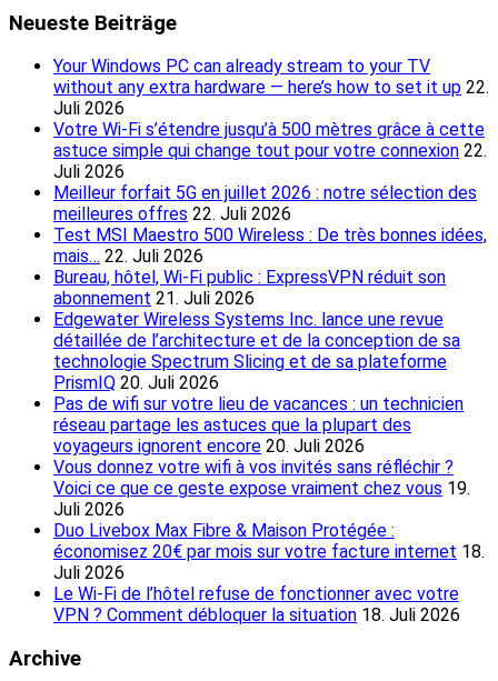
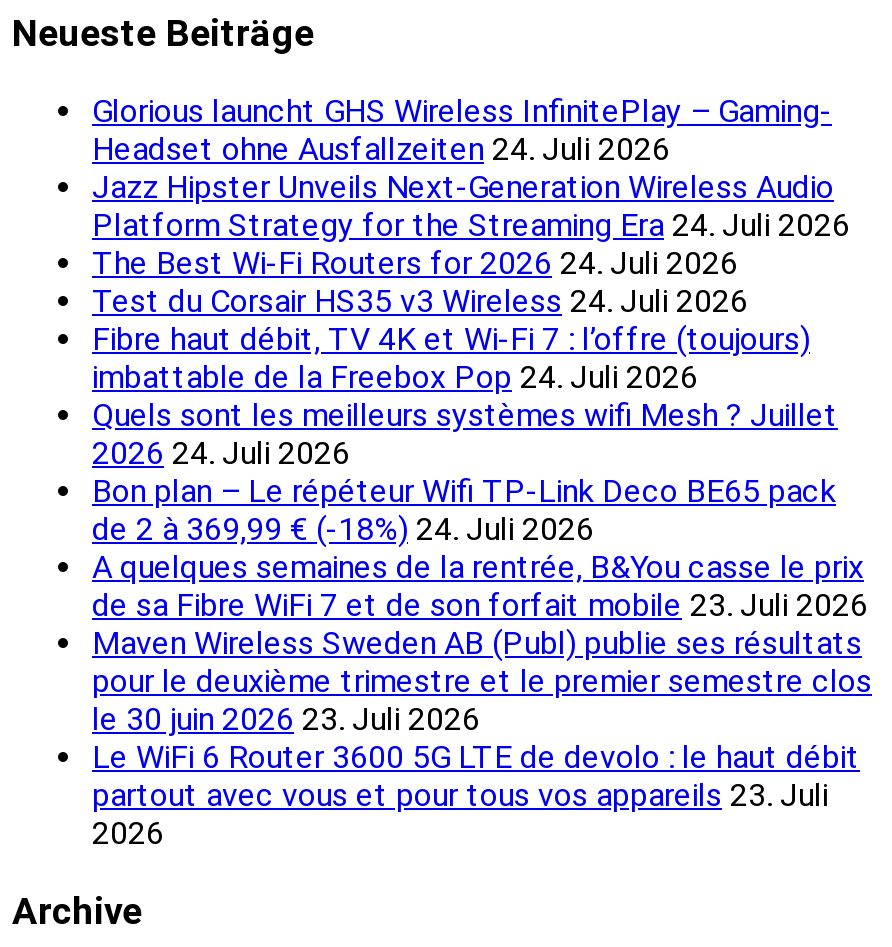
[53,56,489,626] Your Windows PC can already stream to your TV | without any extra hardware — here’s how to set it up 22. | Juli 2026 | Votre Wi-Fi s’étendre jusqu’à 500 mètres grâce à cette | astuce simple qui change tout pour votre connexion 22. | Juli 2026 | Meilleur forfait 5G en juillet 2026 : notre sélection des | meilleures offres 22. Juli 2026 | Test MSI Maestro 500 Wireless : De très bonnes idées, | mais… 22. Juli 2026 | Bureau, hôtel, Wi-Fi public : ExpressVPN réduit son | abonnement 21. Juli 2026 | Edgewater Wireless Systems Inc. lance une revue | détaillée de l’architecture et de la conception de sa | technologie Spectrum Slicing et de sa plateforme | PrismIQ 20. Juli 2026 | Pas de wifi sur votre lieu de vacances : un technicien | réseau partage les astuces que la plupart des | voyageurs ignorent encore 20. Juli 2026 | Vous donnez votre wifi à vos invités sans réfléchir ? | Voici ce que ce geste expose vraiment chez vous 19. | Juli 2026 | Duo Livebox Max Fibre & Maison Protégée : | économisez 20€ par mois sur votre facture internet 18. | Juli 2026 | Le Wi-Fi de l’hôtel refuse de fonctionner avec votre | VPN ? Comment débloquer la situation 18. Juli 2026 -> [92,93,872,853] Glorious launcht GHS Wireless InfinitePlay – Gaming- | Headset ohne Ausfallzeiten 24. Juli 2026 | Jazz Hipster Unveils Next-Generation Wireless Audio | Platform Strategy for the Streaming Era 24. Juli 2026 | The Best Wi-Fi Routers for 2026 24. Juli 2026 | Test du Corsair HS35 v3 Wireless 24. Juli 2026 | Fibre haut débit, TV 4K et Wi-Fi 7 : l’offre (toujours) | imbattable de la Freebox Pop 24. Juli 2026 | Quels sont les meilleurs systèmes wifi Mesh ? Juillet | 2026 24. Juli 2026 | Bon plan – Le répéteur Wifi TP-Link Deco BE65 pack | de 2 à 369,99 € (-18%) 24. Juli 2026 | A quelques semaines de la rentrée, B&You casse le prix | de sa Fibre WiFi 7 et de son forfait mobile 23. Juli 2026 | Maven Wireless Sweden AB (Publ) publie ses résultats | pour le deuxième trimestre et le premier semestre clos | le 30 juin 2026 23. Juli 2026 | Le WiFi 6 Router 3600 5G LTE de devolo : le haut débit | partout avec vous et pour tous vos appareils 23. Juli | 2026

